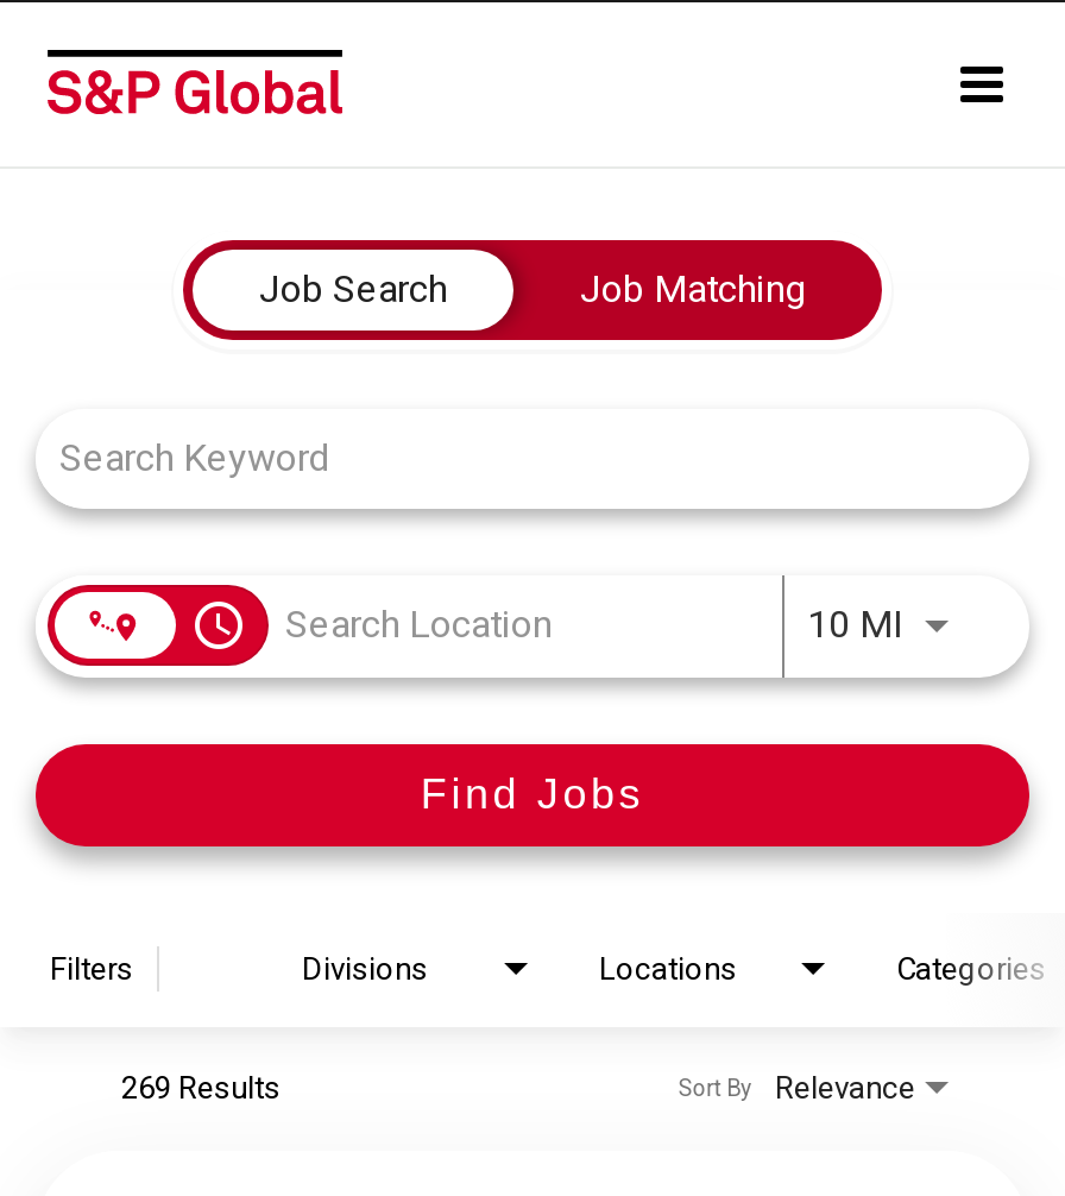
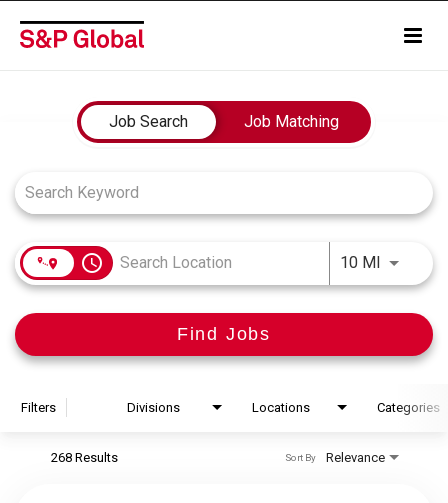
[121,1069,281,1105] 269 Results -> [51,450,118,465] 268 Results

